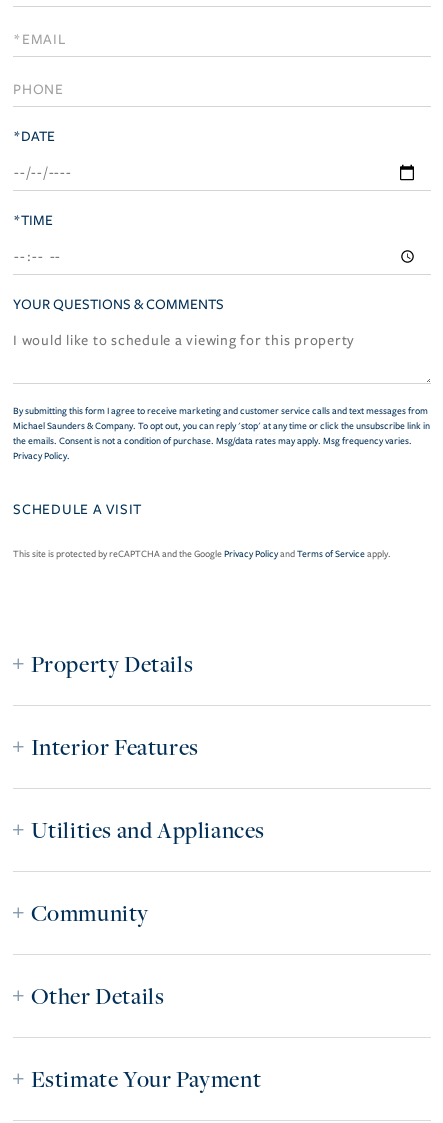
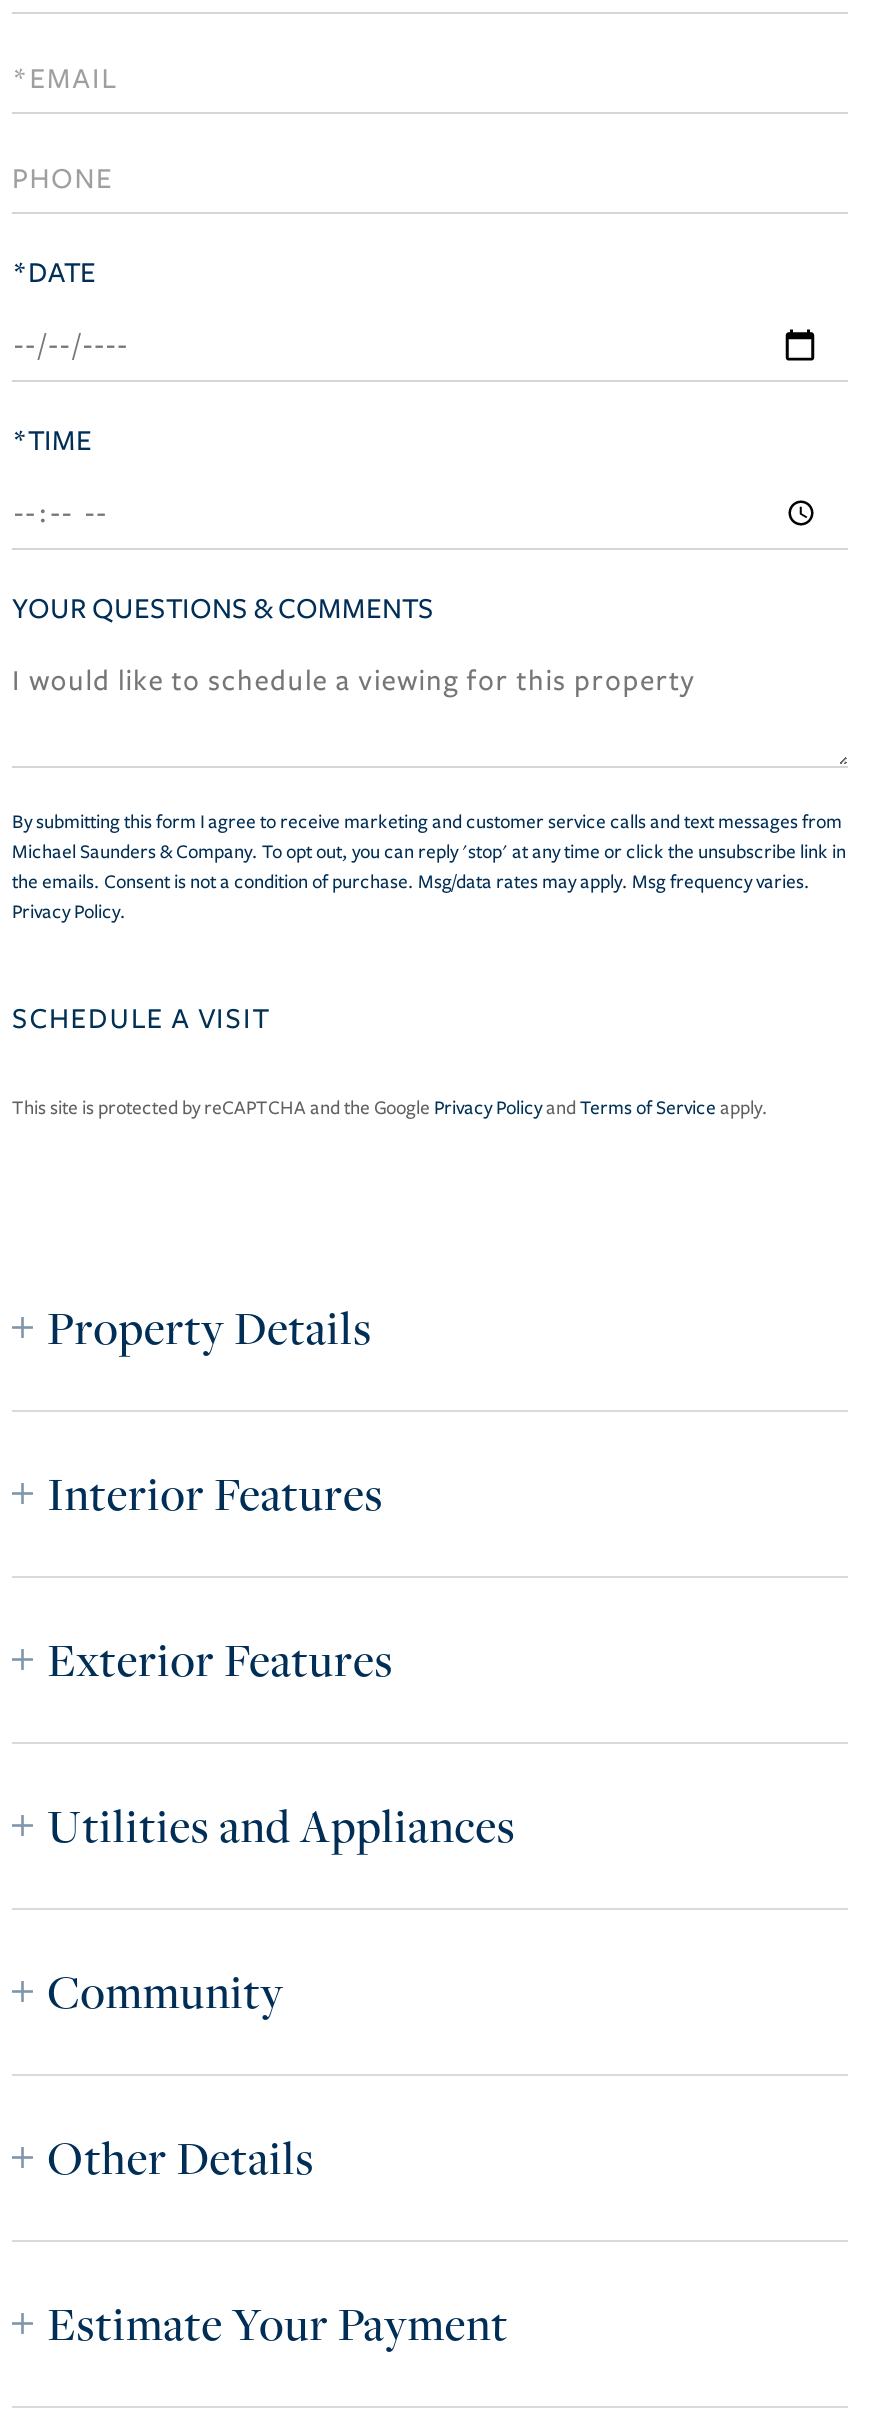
none -> [47,1631,394,1691] Exterior Features

